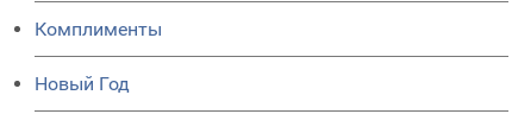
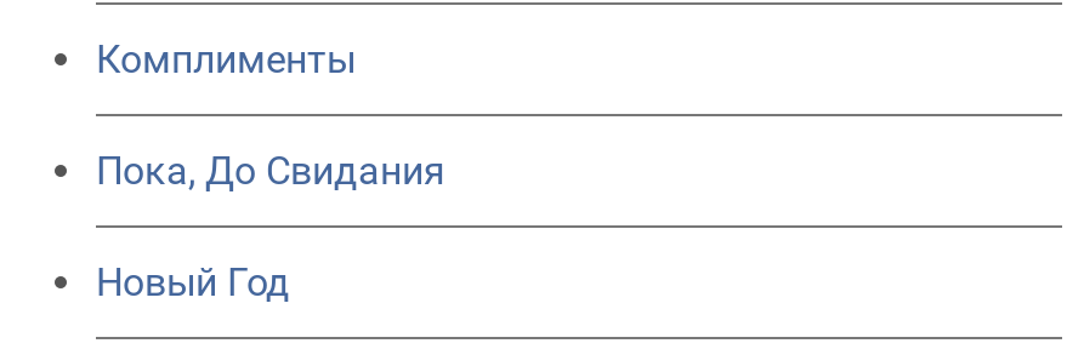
none -> [96,148,445,194] Пока, До Свидания

